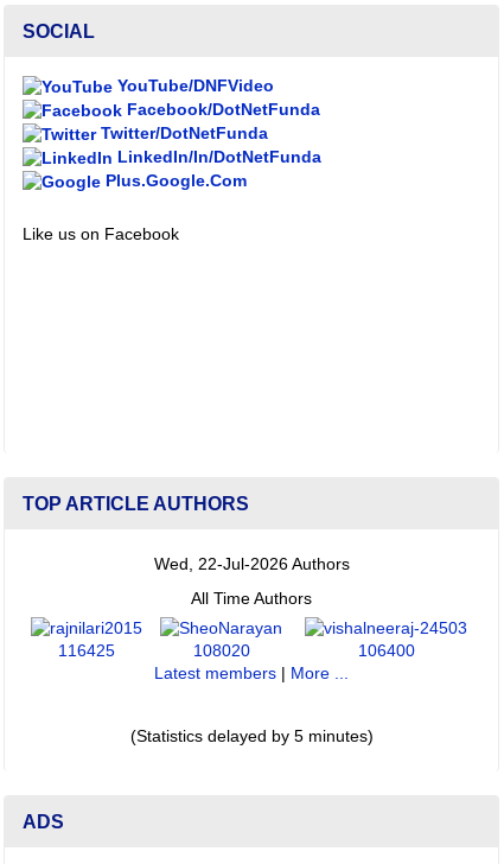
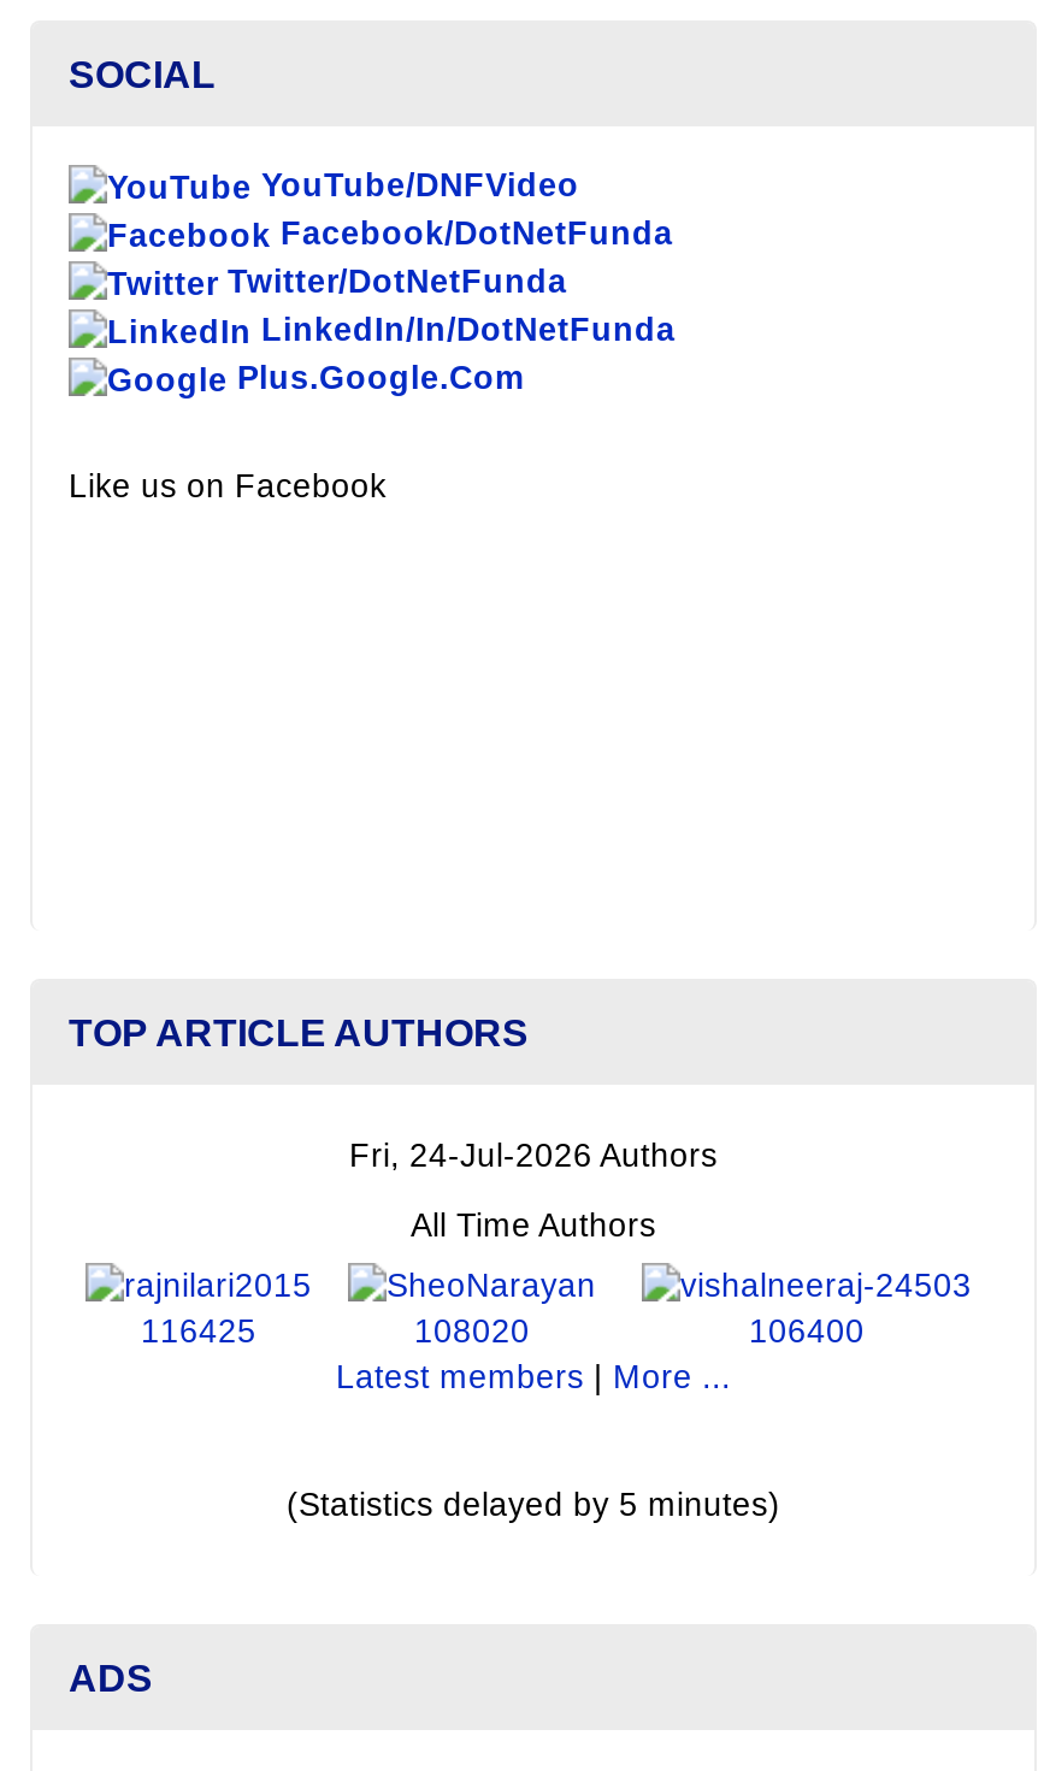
[154,555,349,573] Wed, 22-Jul-2026 Authors -> [349,1137,718,1174] Fri, 24-Jul-2026 Authors

